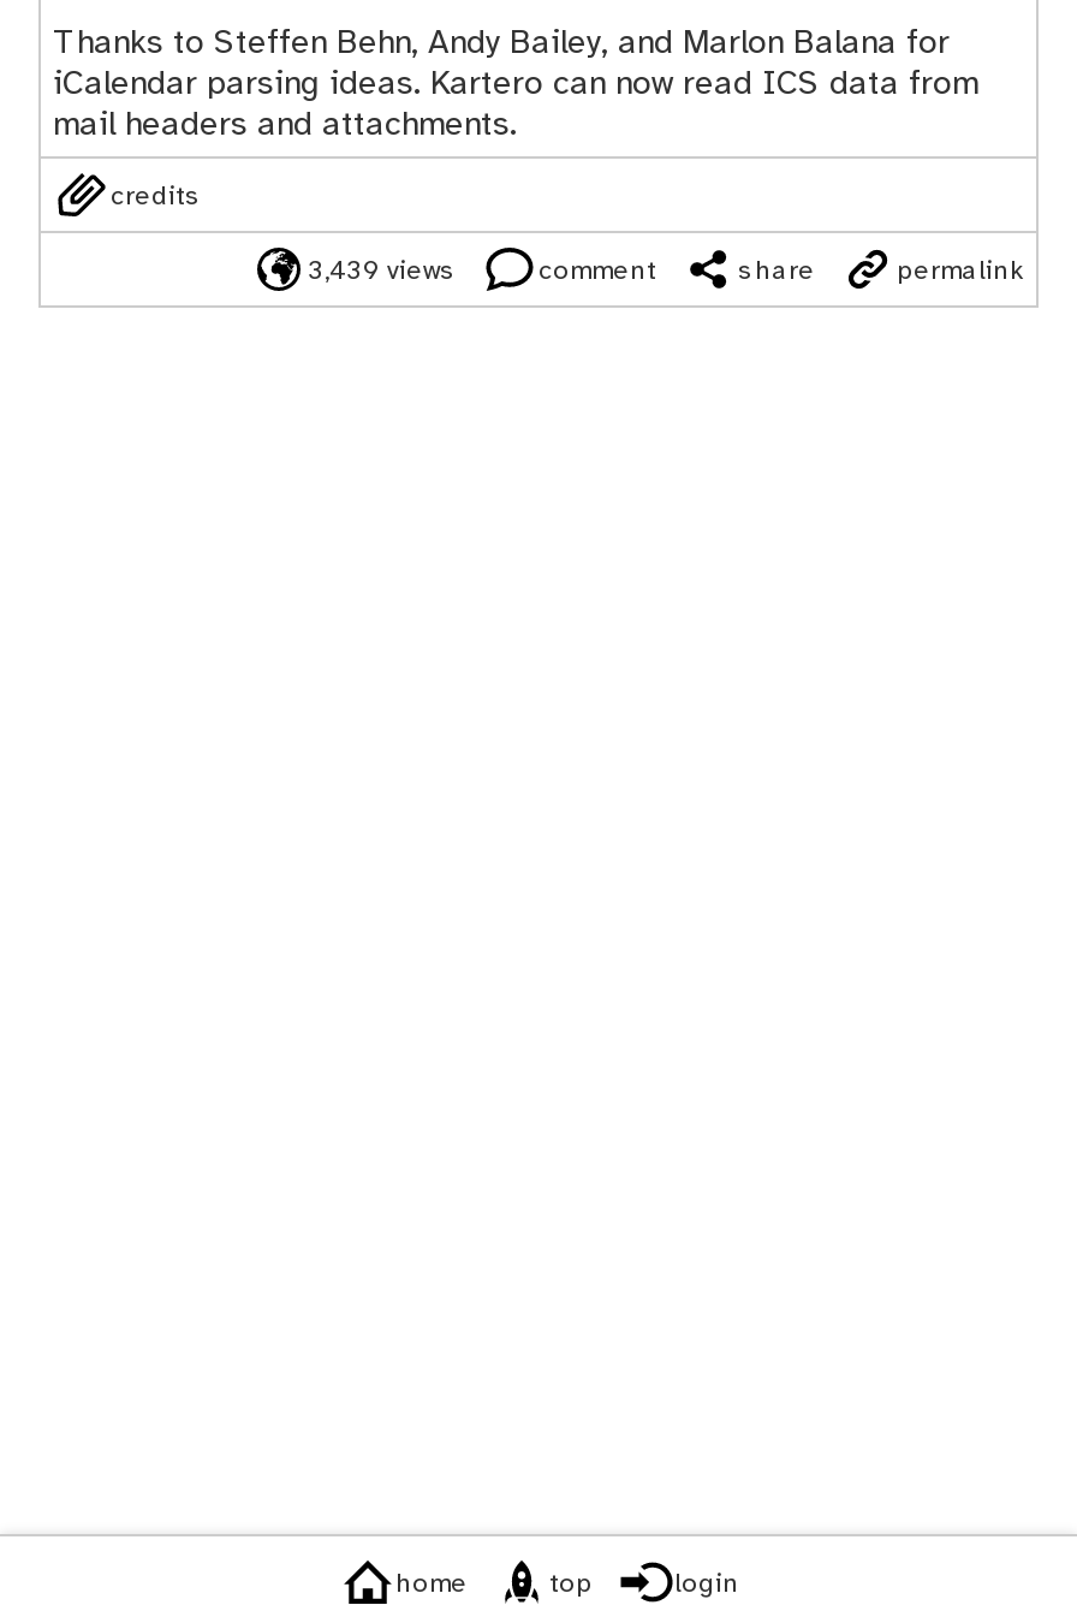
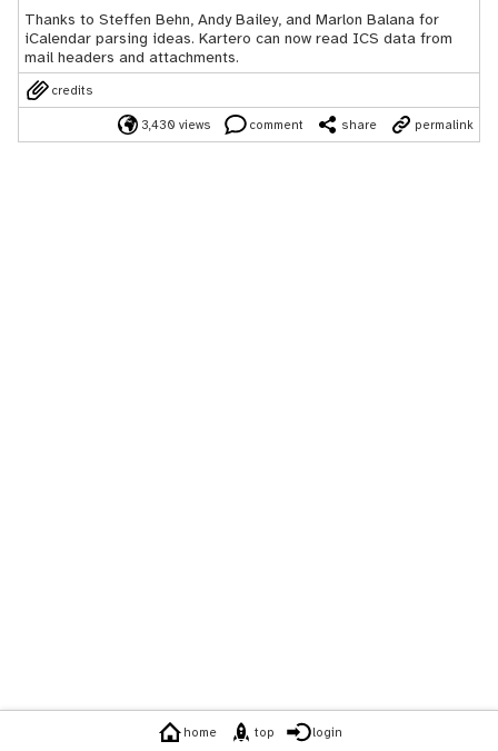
[308,252,457,286] 3,439 views -> [141,117,211,132] 3,430 views

